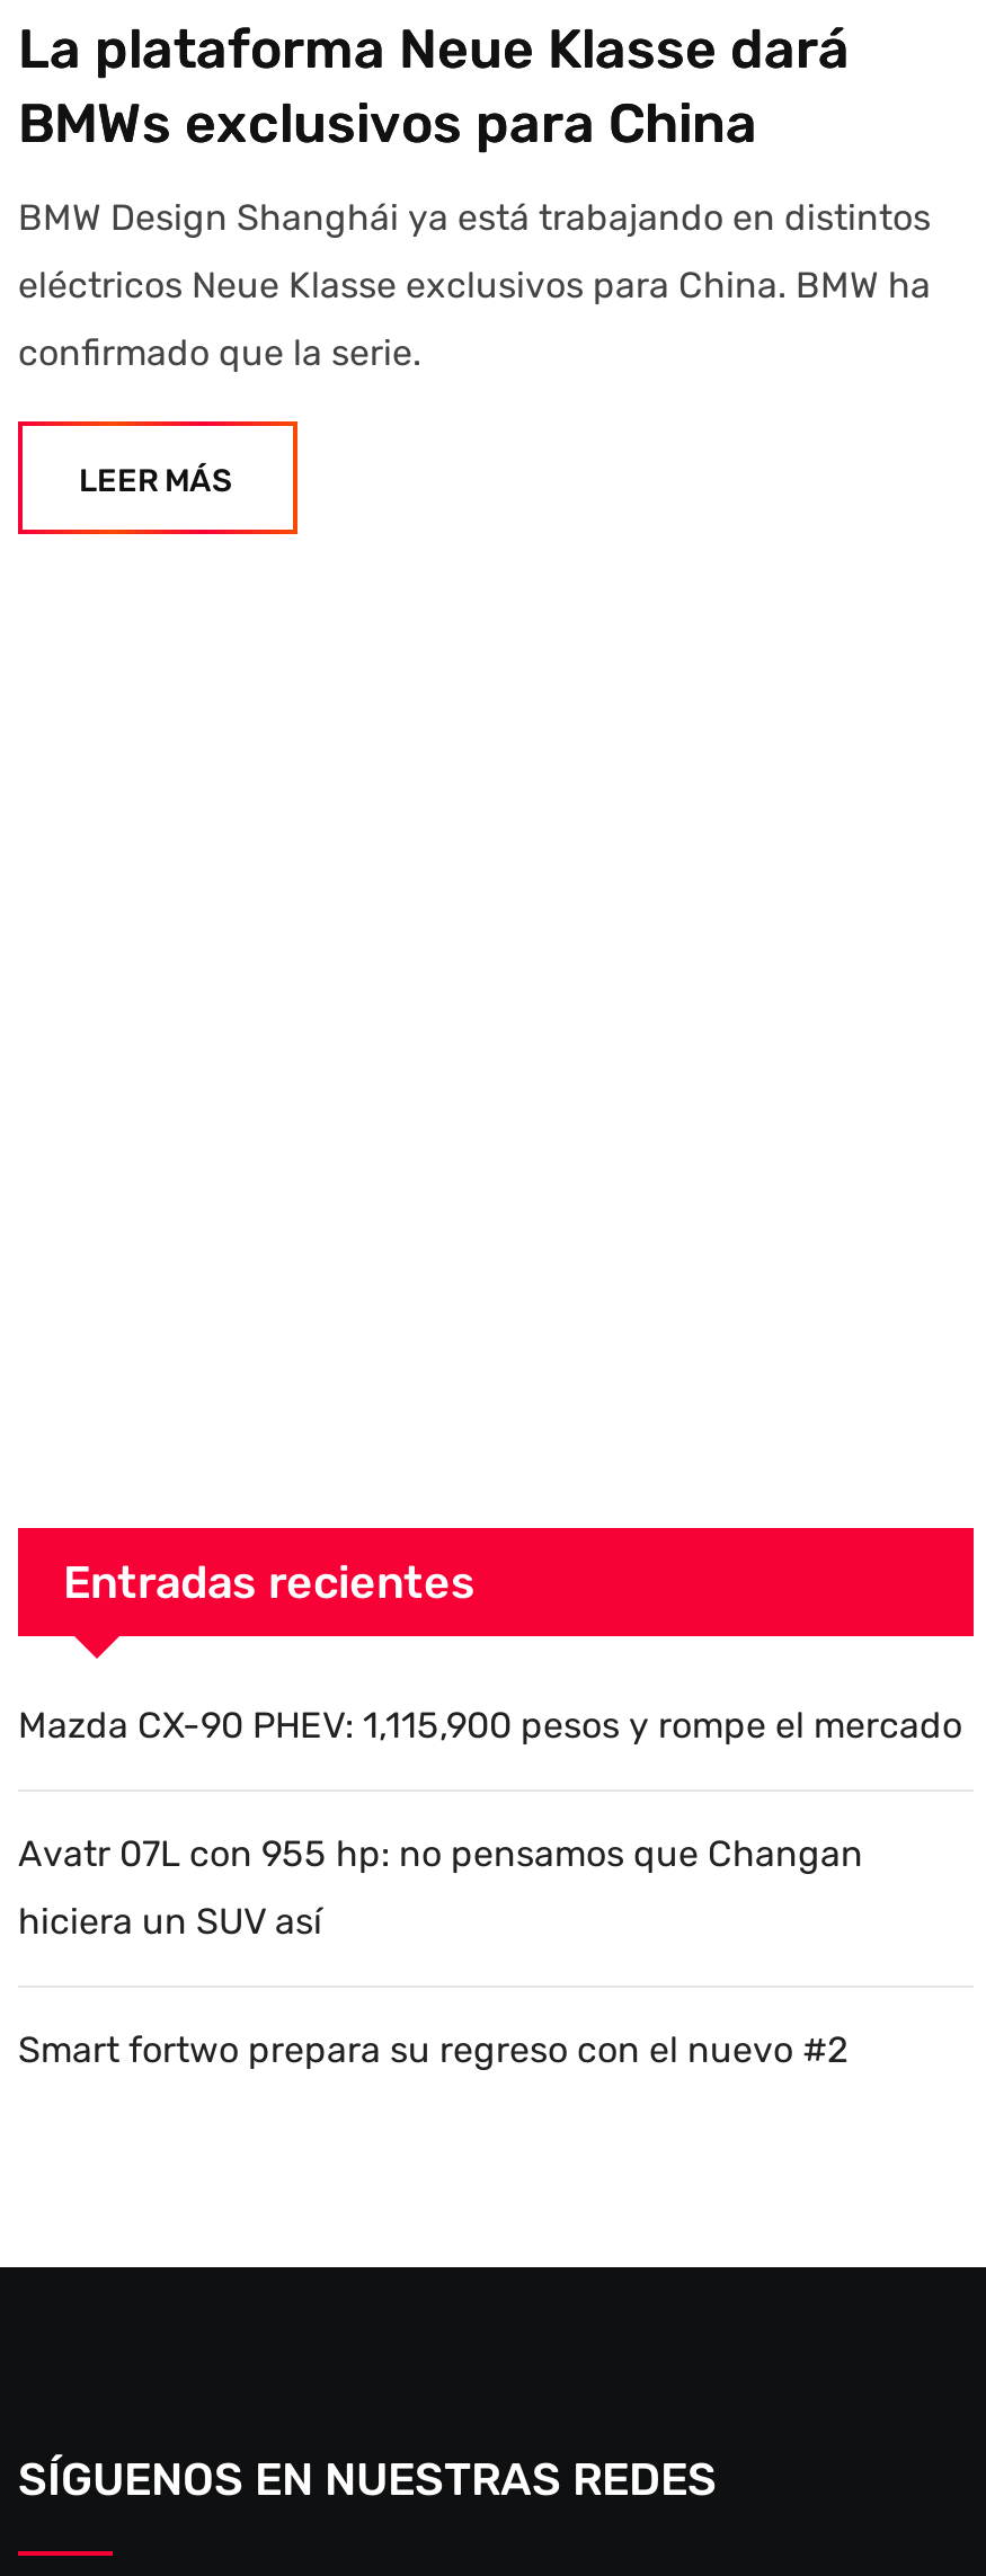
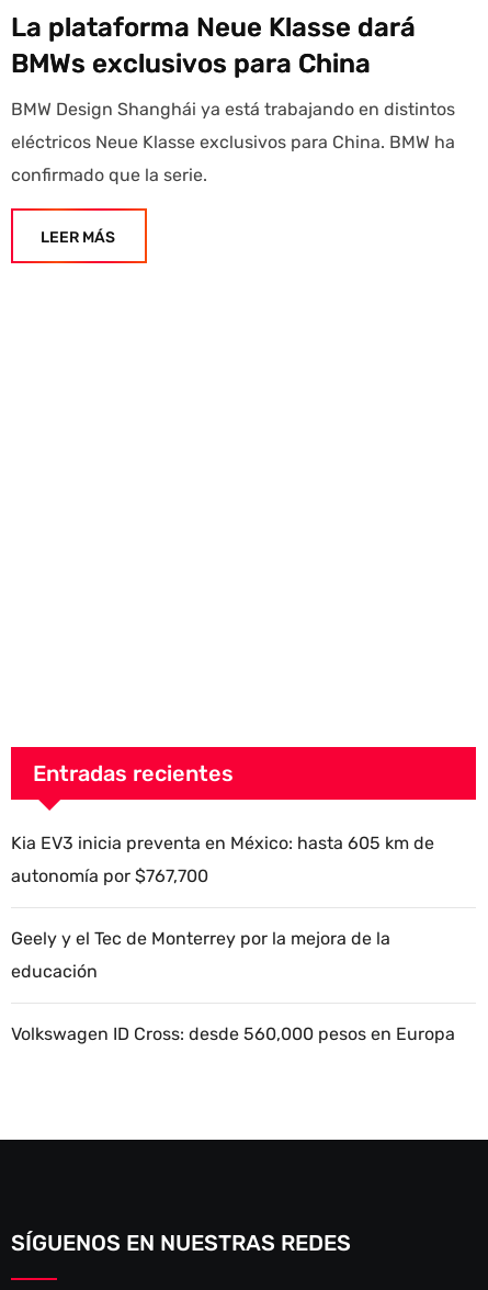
[18,1705,962,2072] Mazda CX-90 PHEV: 1,115,900 pesos y rompe el mercado | Avatr 07L con 955 hp: no pensamos que Changan | hiciera un SUV así | Smart fortwo prepara su regreso con el nuevo #2 -> [11,833,455,1045] Kia EV3 inicia preventa en México: hasta 605 km de | autonomía por $767,700 | Geely y el Tec de Monterrey por la mejora de la | educación | Volkswagen ID Cross: desde 560,000 pesos en Europa

